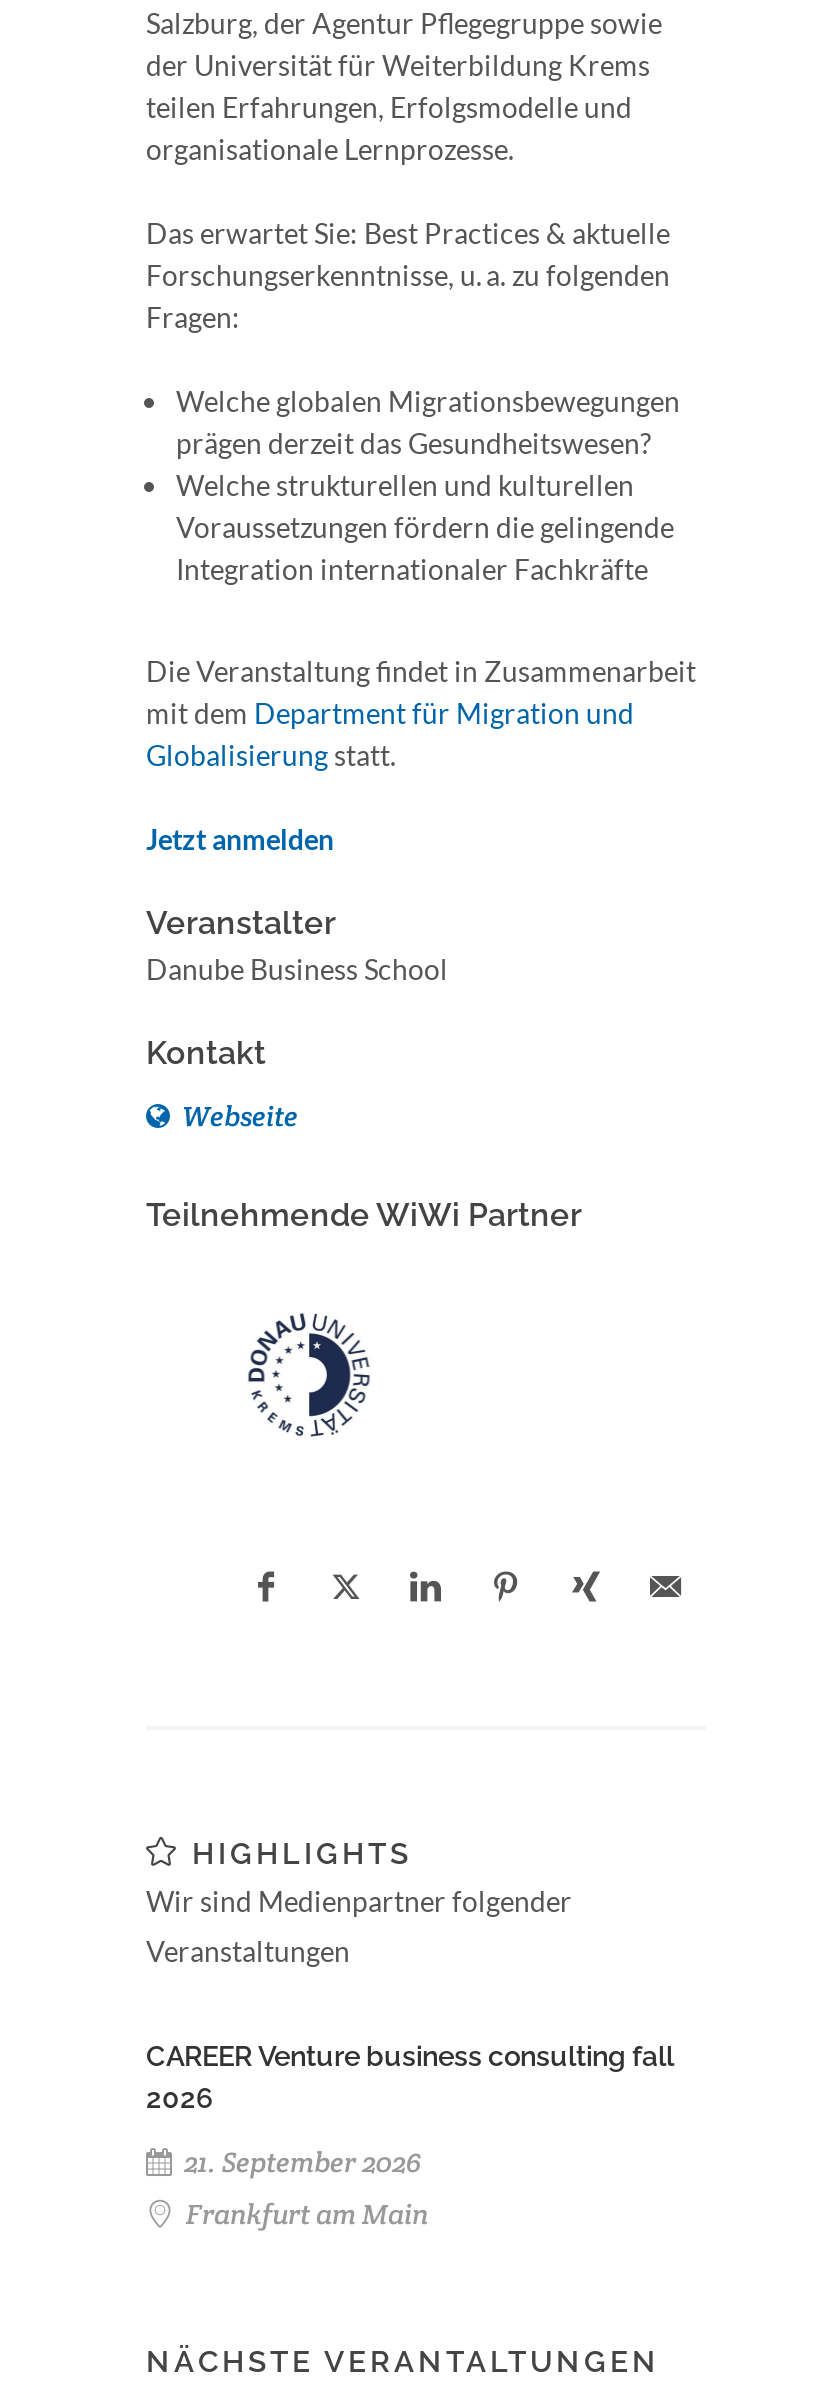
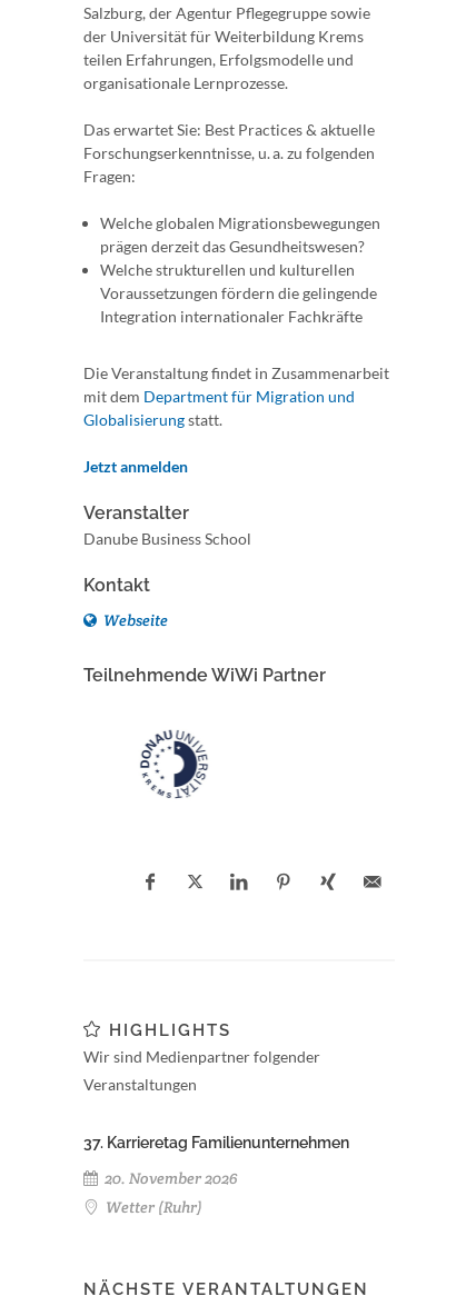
[146,2039,674,2113] CAREER Venture business consulting fall | 2026 -> [83,1133,349,1151] 37. Karrieretag Familienunternehmen
[178,2143,428,2231] 21. September 2026 | Frankfurt am Main -> [101,1168,238,1217] 20. November 2026 | Wetter (Ruhr)

